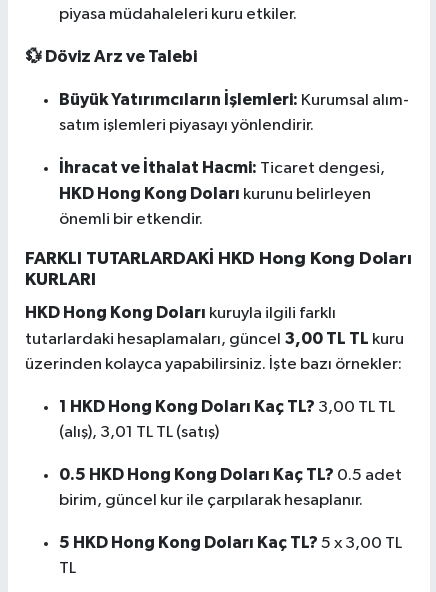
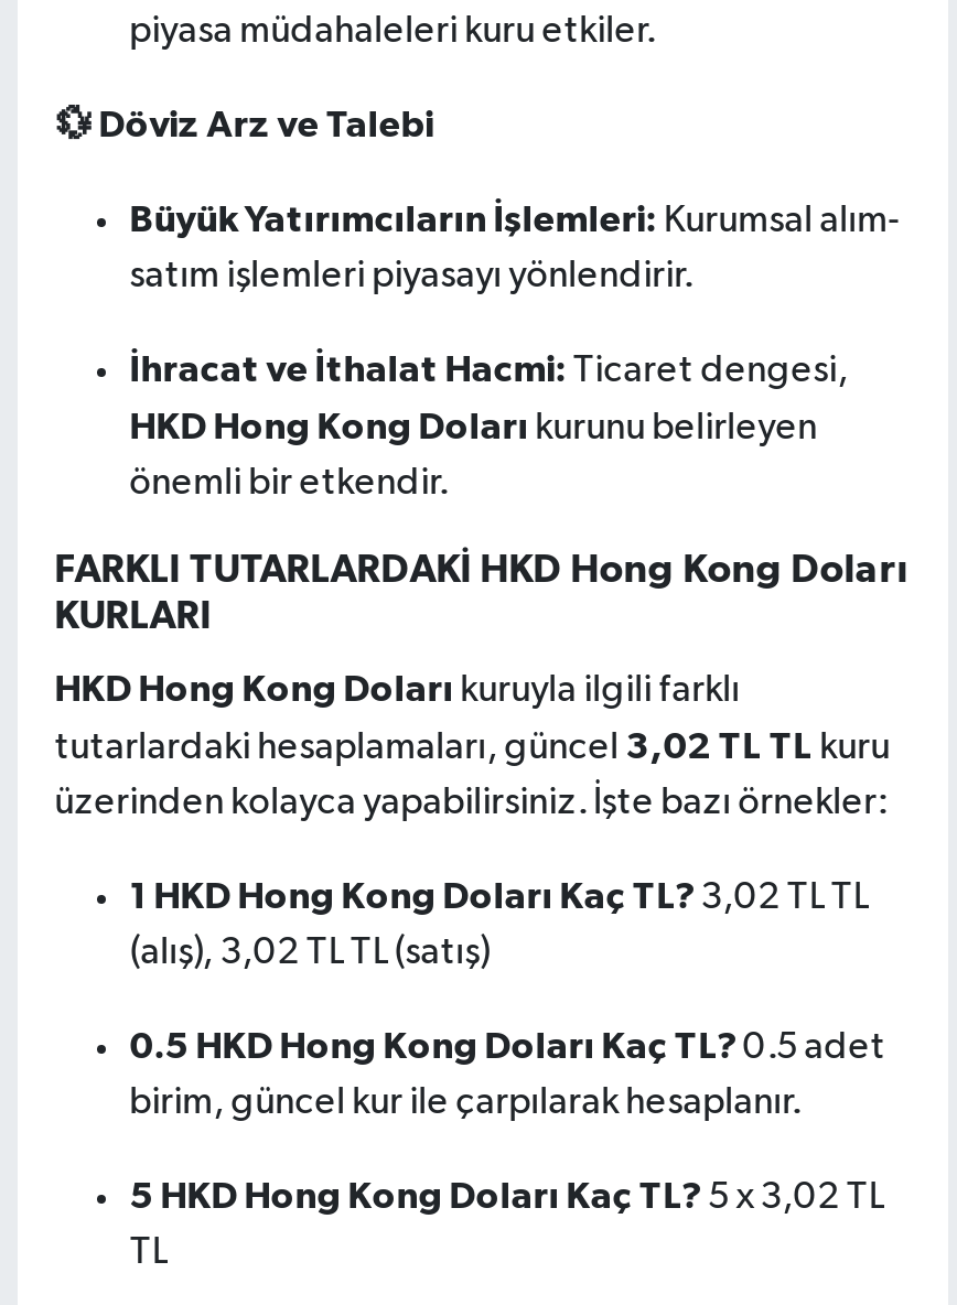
[25,330,404,348] tutarlardaki hesaplamaları, güncel 3,00 TL TL kuru -> [55,727,890,767] tutarlardaki hesaplamaları, güncel 3,02 TL TL kuru
[59,398,395,416] 1 HKD Hong Kong Doları Kaç TL? 3,00 TL TL -> [130,877,868,917] 1 HKD Hong Kong Doları Kaç TL? 3,02 TL TL
[59,424,219,441] (alış), 3,01 TL TL (satış) -> [130,934,489,972] (alış), 3,02 TL TL (satış)
[59,534,402,552] 5 HKD Hong Kong Doları Kaç TL? 5 x 3,00 TL -> [130,1177,884,1217] 5 HKD Hong Kong Doları Kaç TL? 5 x 3,02 TL

